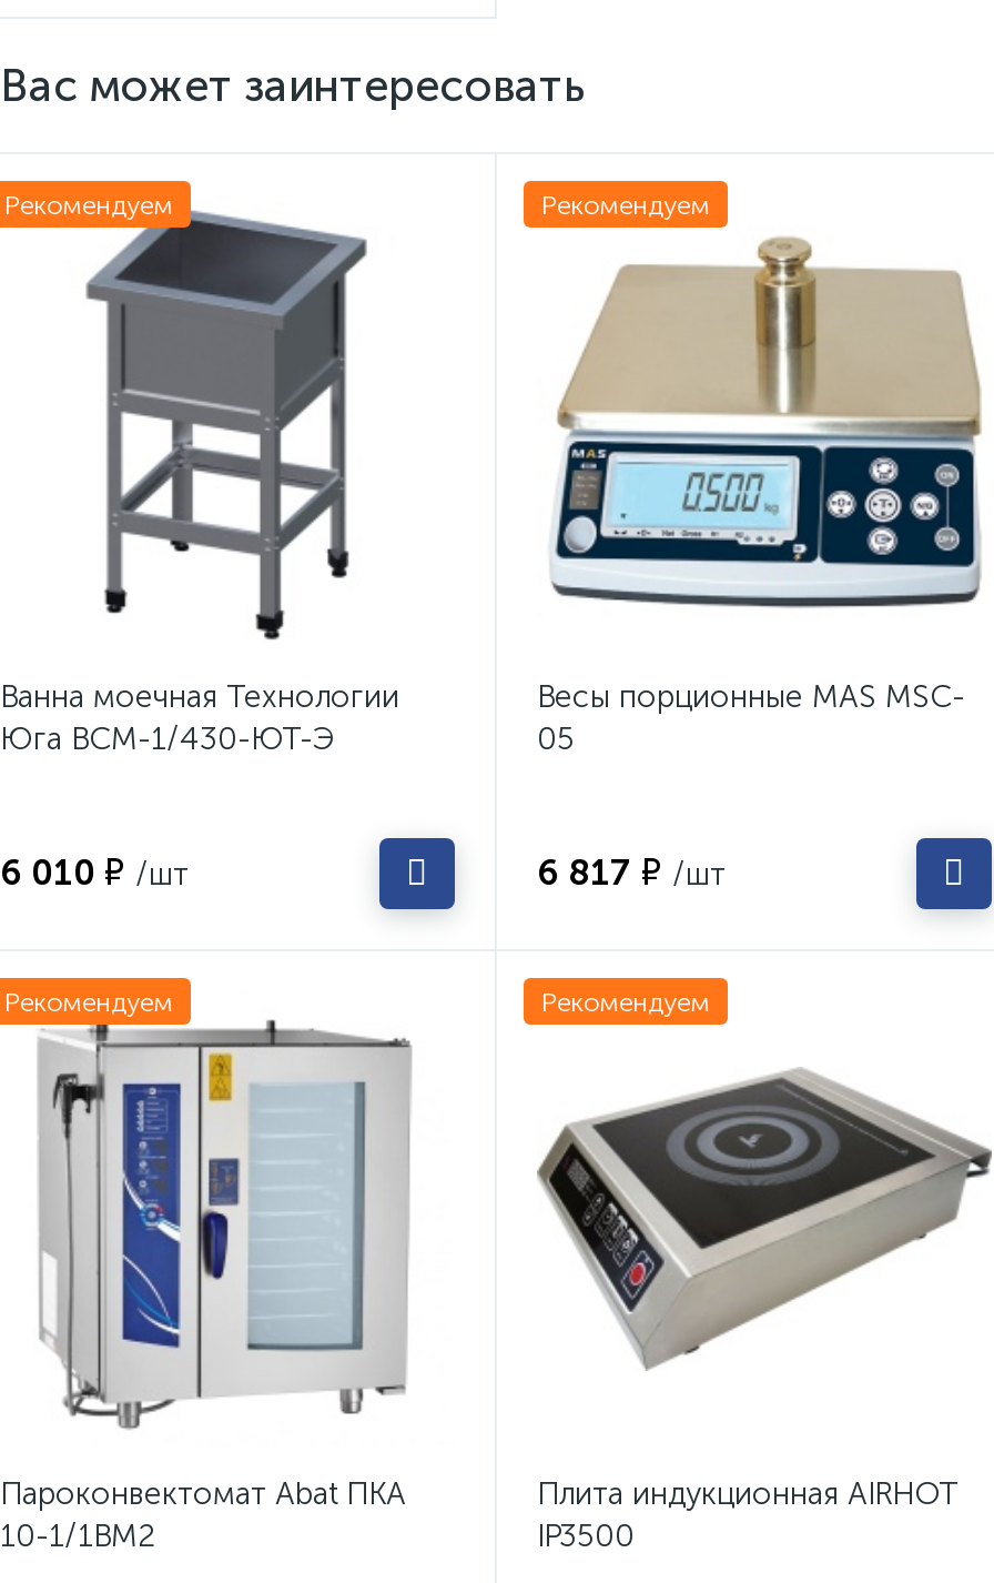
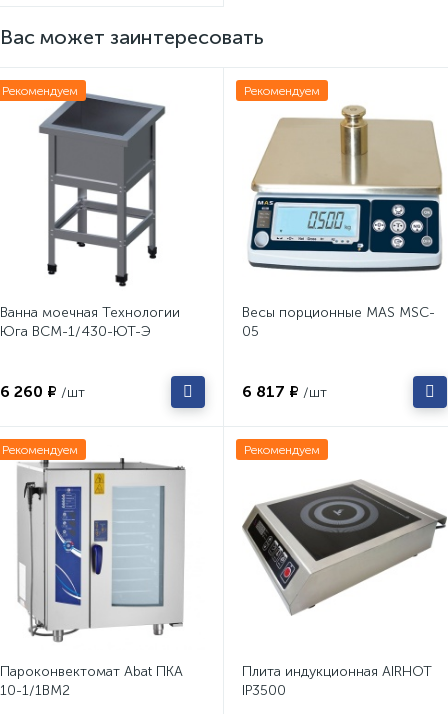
[0,851,189,894] 6 010 ₽ /шт -> [0,382,85,401] 6 260 ₽ /шт

